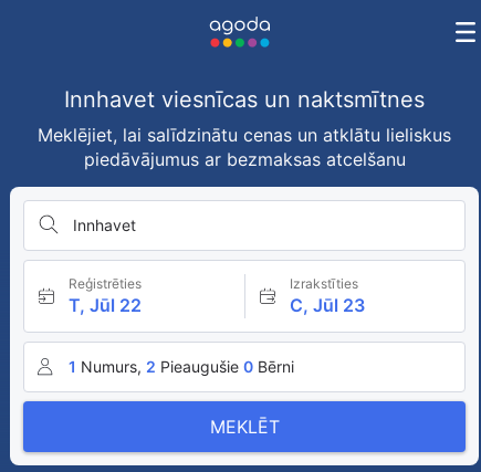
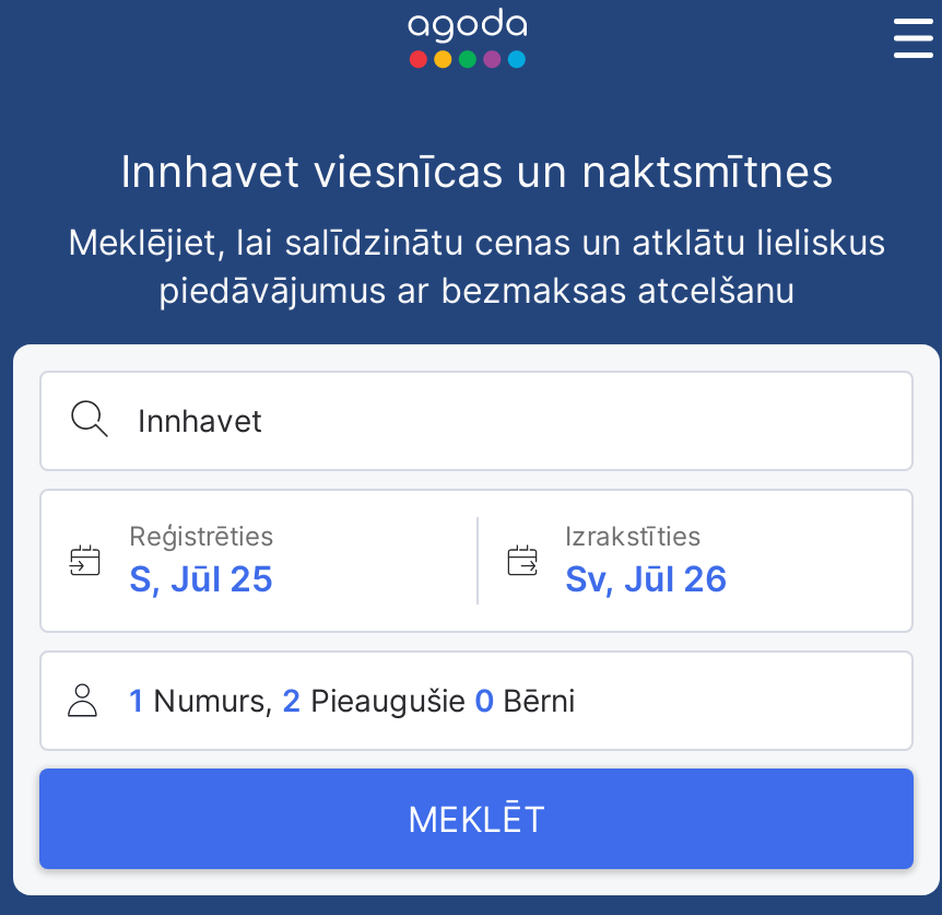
[69,294,142,316] T, Jūl 22 -> [129,556,273,600] S, Jūl 25
[289,294,364,316] C, Jūl 23 -> [565,556,727,600] Sv, Jūl 26

